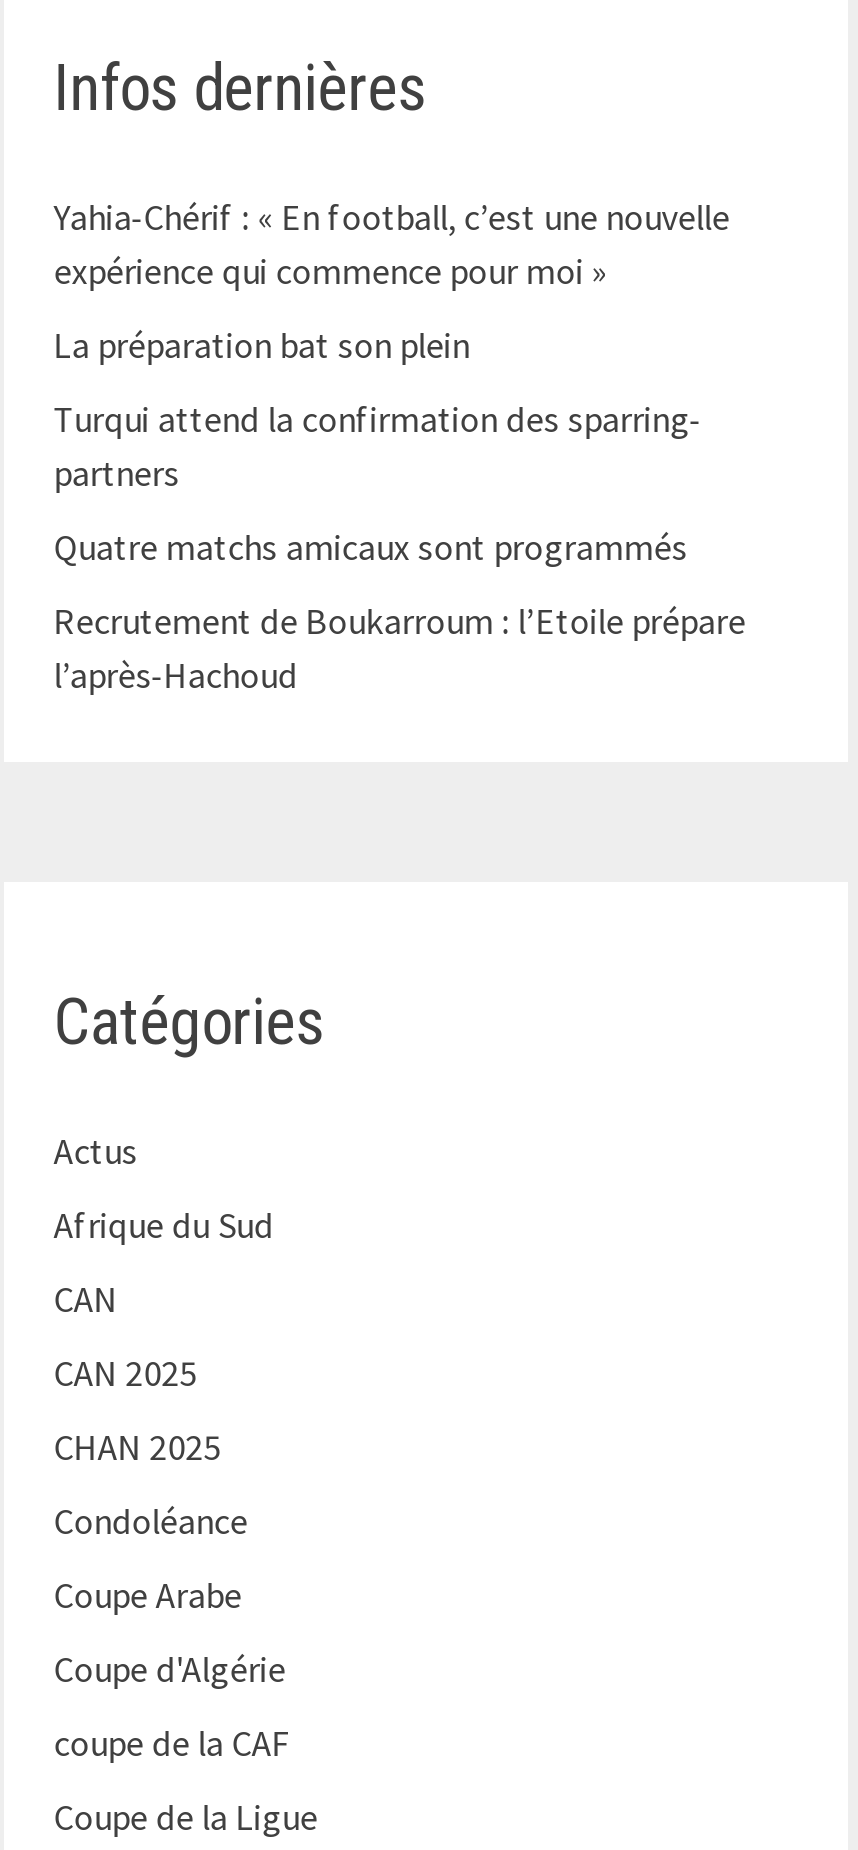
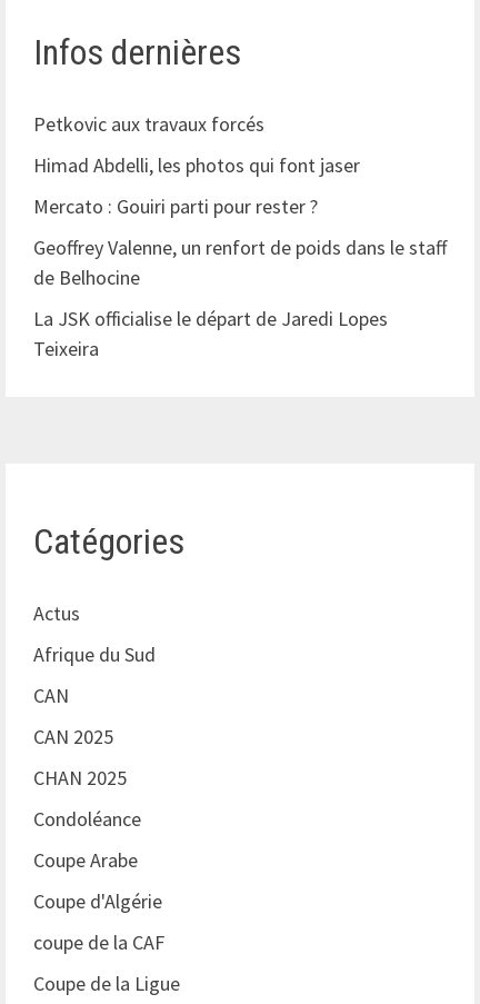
[54,194,730,294] Yahia-Chérif : « En football, c’est une nouvelle | expérience qui commence pour moi » -> [33,111,269,137] Petkovic aux travaux forcés
[54,322,470,368] La préparation bat son plein -> [33,152,360,178] Himad Abdelli, les photos qui font jaser
[54,396,702,496] Turqui attend la confirmation des sparring- | partners -> [33,193,318,219] Mercato : Gouiri parti pour rester ?
[54,524,688,570] Quatre matchs amicaux sont programmés -> [33,234,446,290] Geoffrey Valenne, un renfort de poids dans le staff | de Belhocine
[54,598,746,698] Recrutement de Boukarroum : l’Etoile prépare | l’après-Hachoud -> [33,306,388,361] La JSK officialise le départ de Jaredi Lopes | Teixeira

